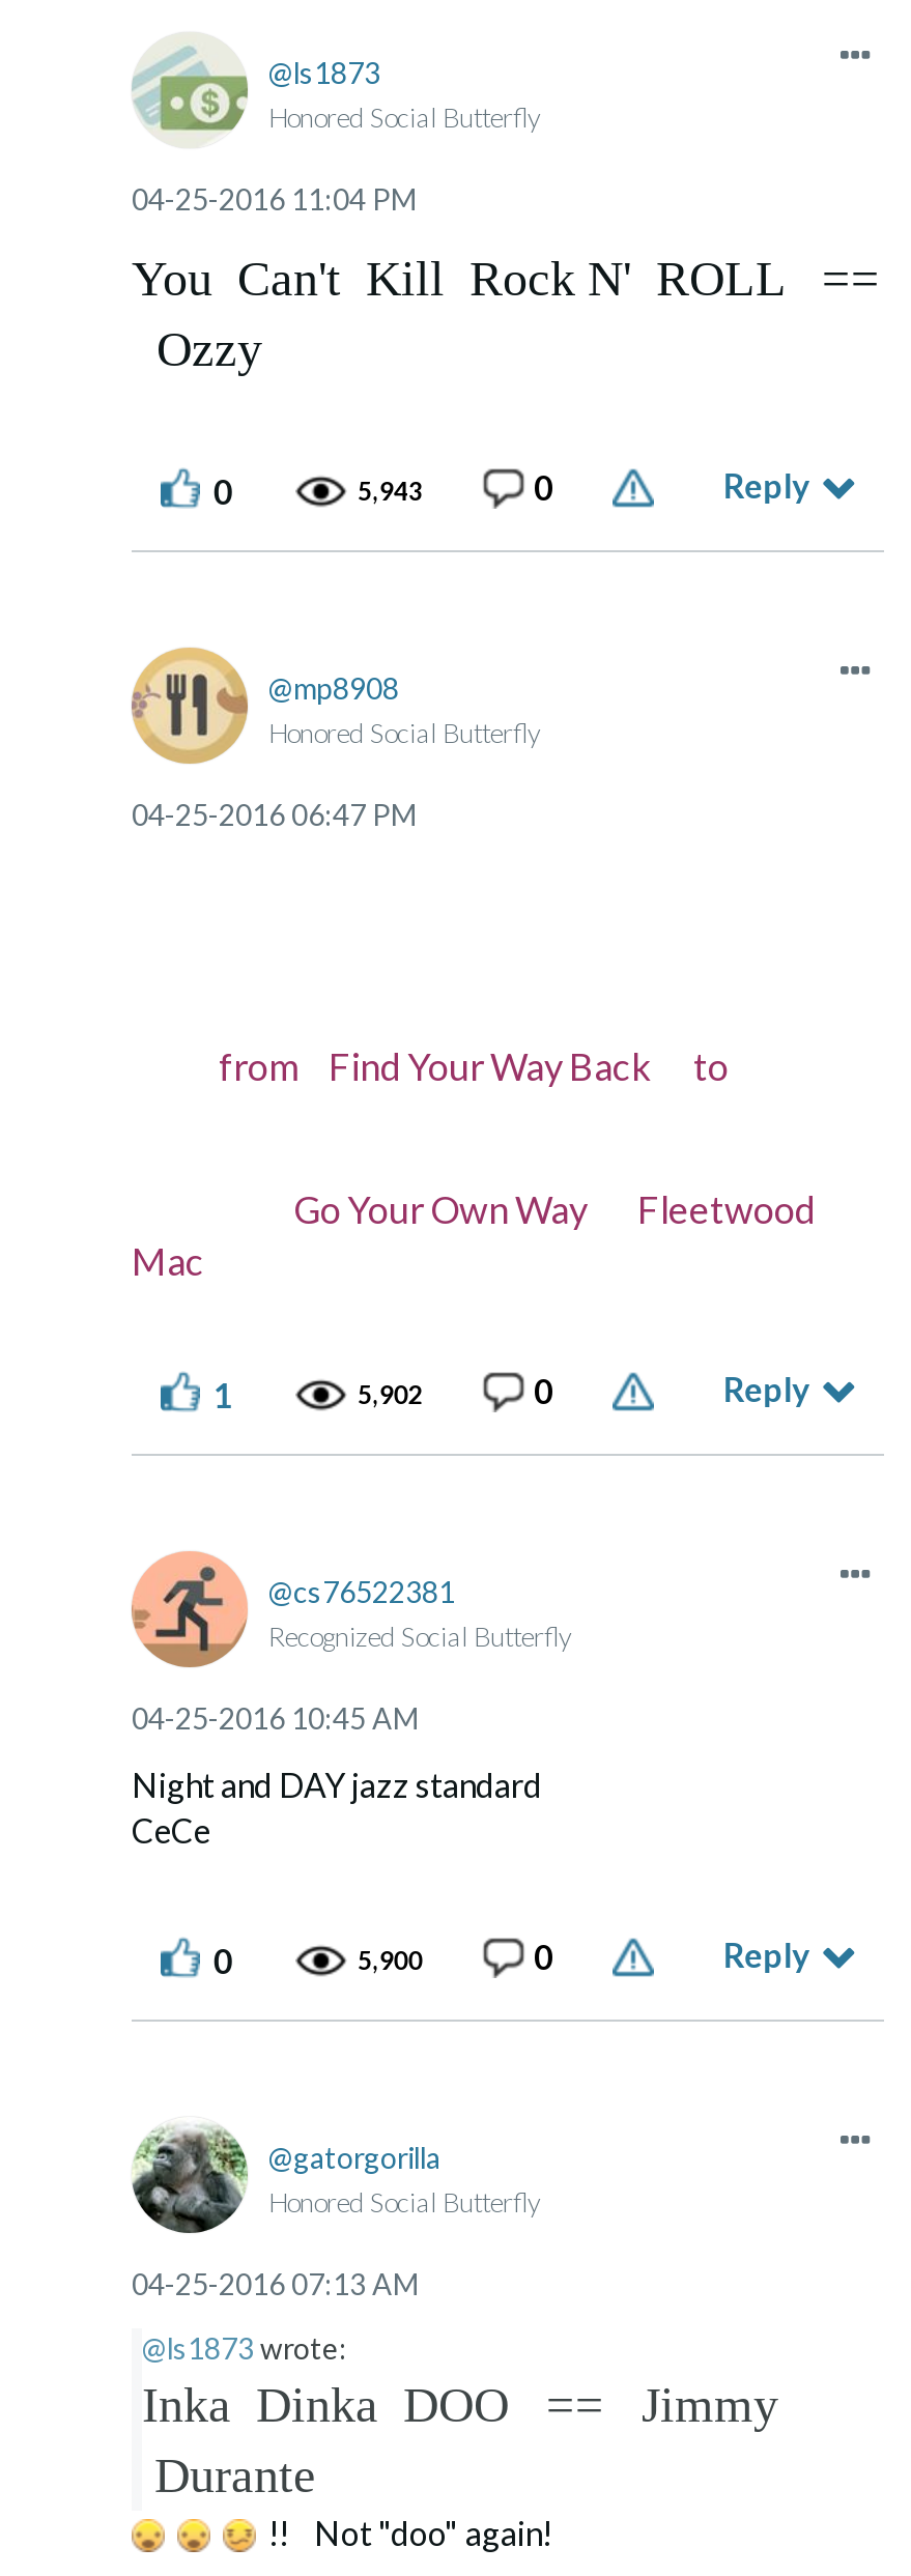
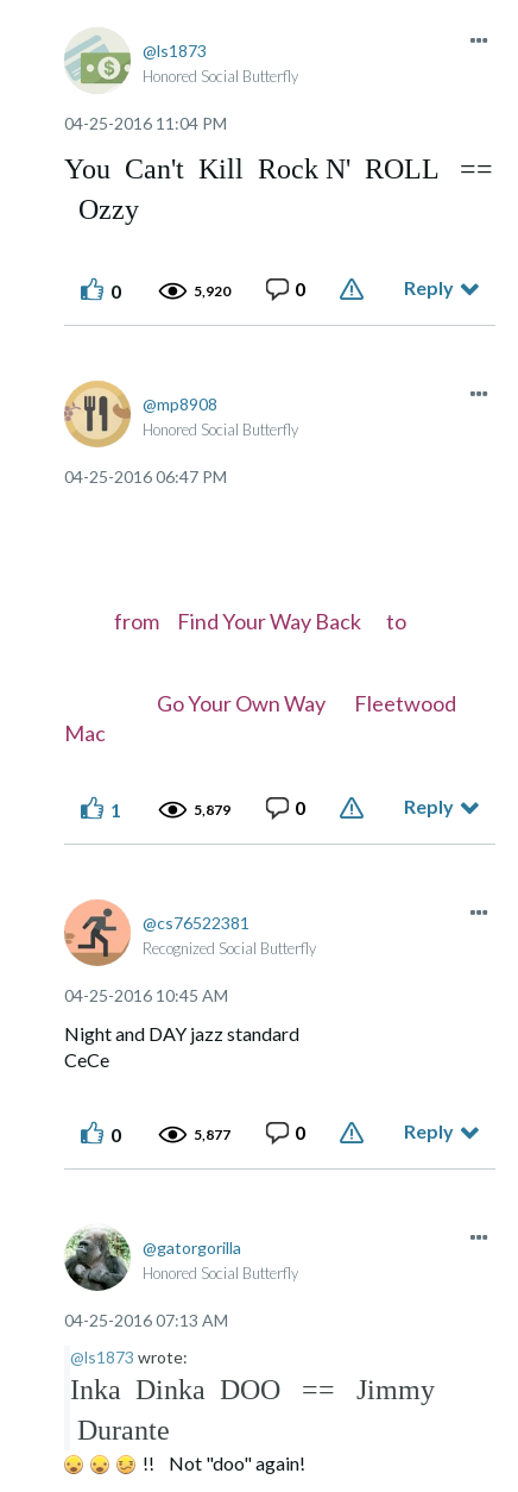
[358,475,422,506] 5,943 -> [194,282,231,299] 5,920
[358,1379,422,1410] 5,902 -> [194,800,231,818] 5,879
[358,1944,422,1975] 5,900 -> [194,1125,231,1143] 5,877

